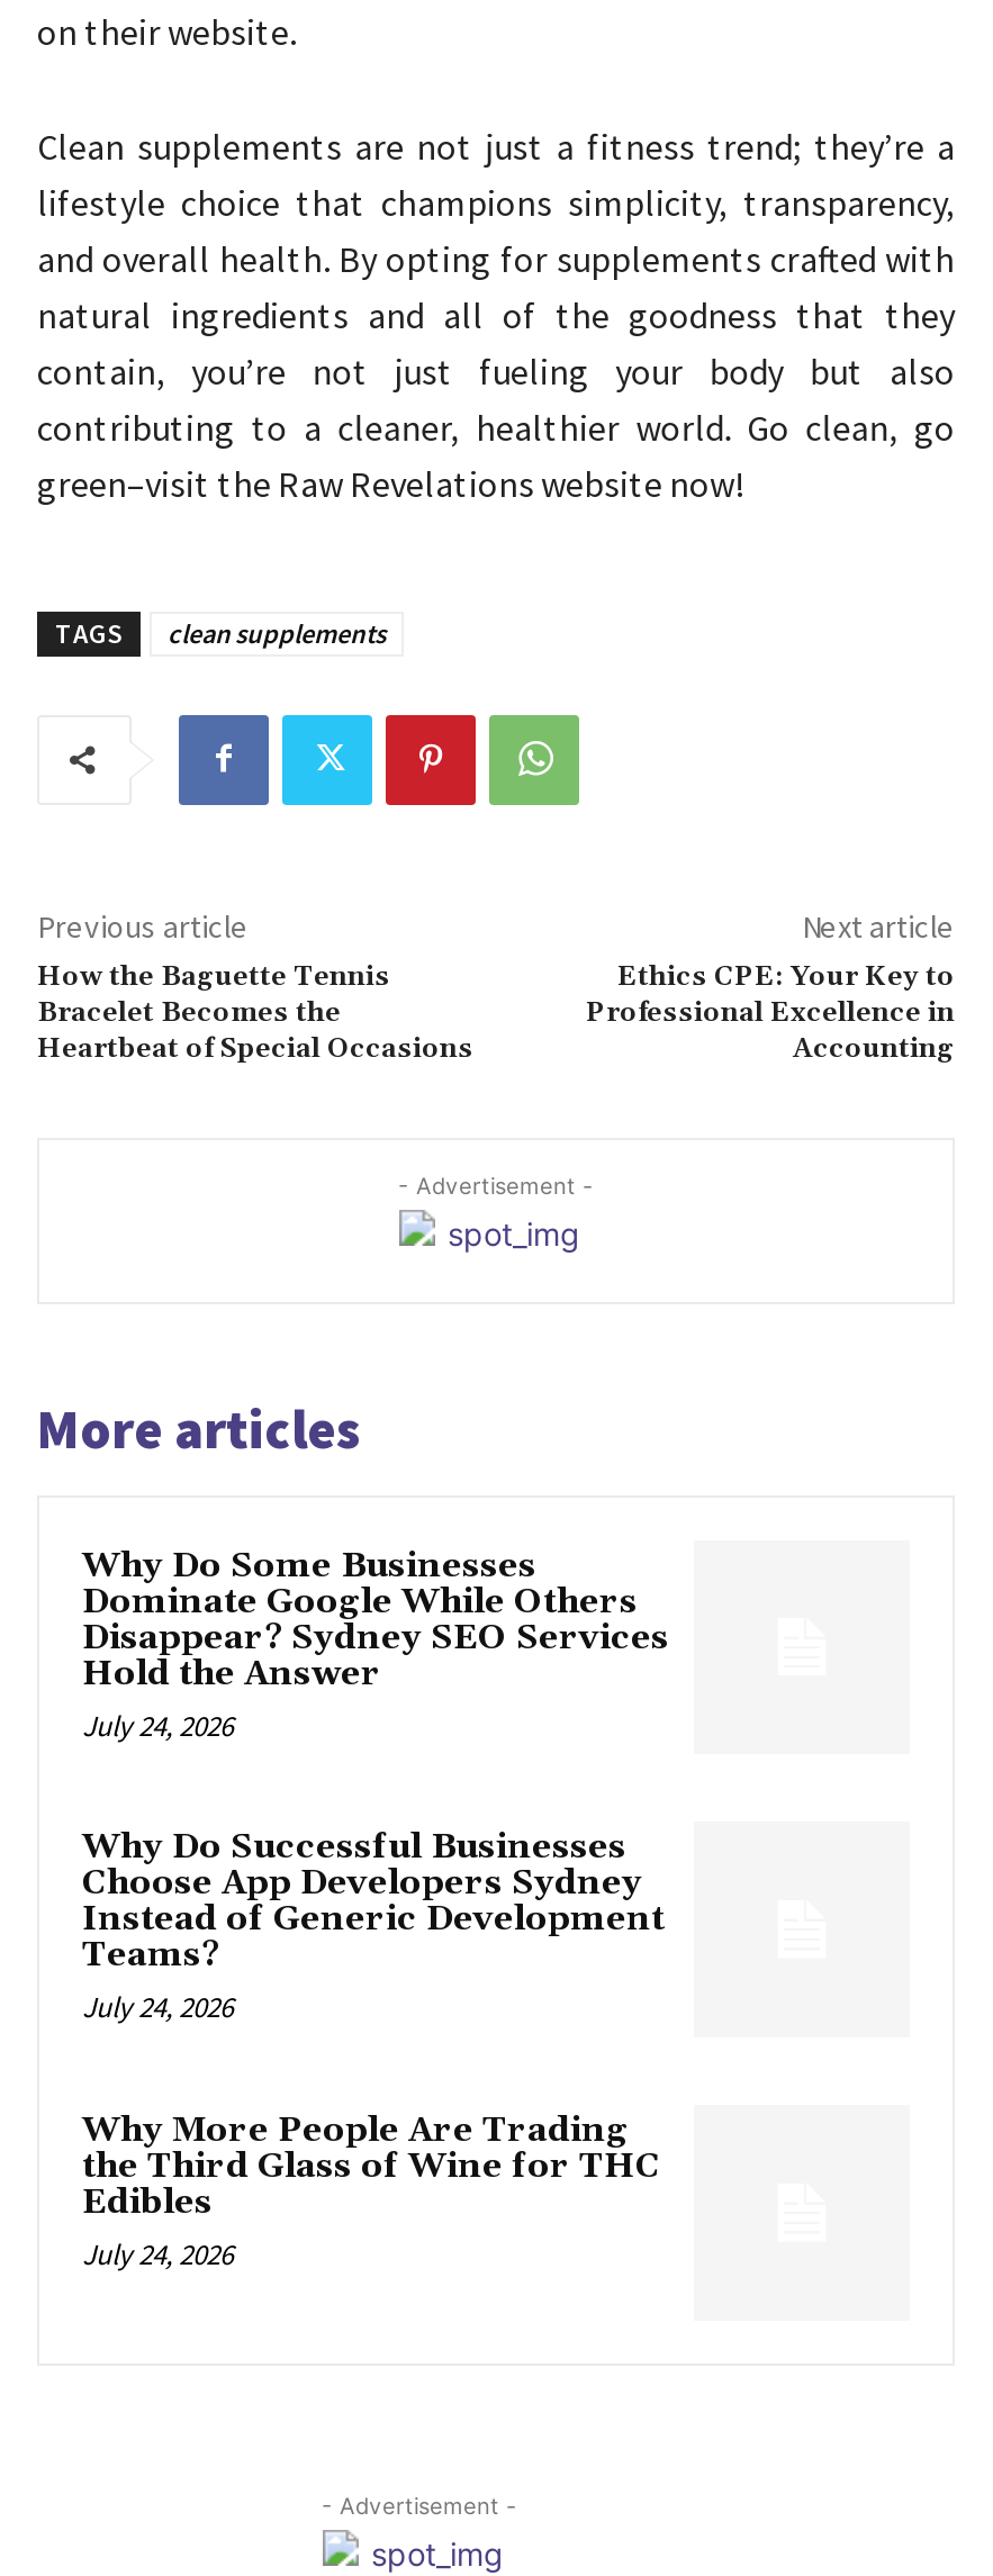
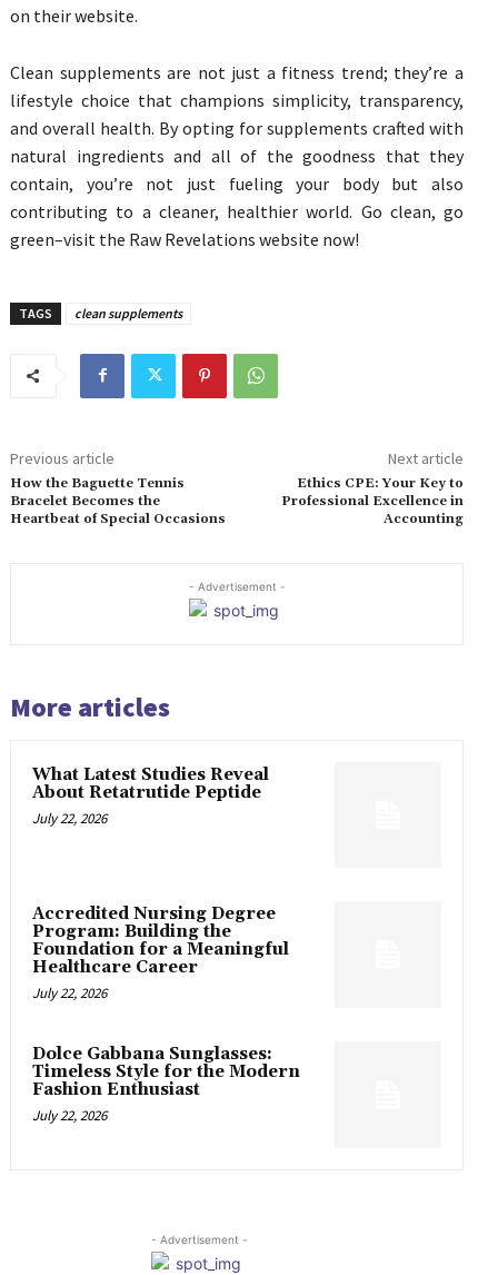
[82,1544,669,1744] Why Do Some Businesses | Dominate Google While Others | Disappear? Sydney SEO Services | Hold the Answer | July 24, 2026 -> [32,764,269,827] What Latest Studies Reveal | About Retatrutide Peptide | July 22, 2026
[82,1826,665,2027] Why Do Successful Businesses | Choose App Developers Sydney | Instead of Generic Development | Teams? | July 24, 2026 -> [32,904,289,1003] Accredited Nursing Degree | Program: Building the | Foundation for a Meaningful | Healthcare Career | July 22, 2026
[82,2109,660,2273] Why More People Are Trading | the Third Glass of Wine for THC | Edibles | July 24, 2026 -> [32,1043,300,1125] Dolce Gabbana Sunglasses: | Timeless Style for the Modern | Fashion Enthusiast | July 22, 2026

